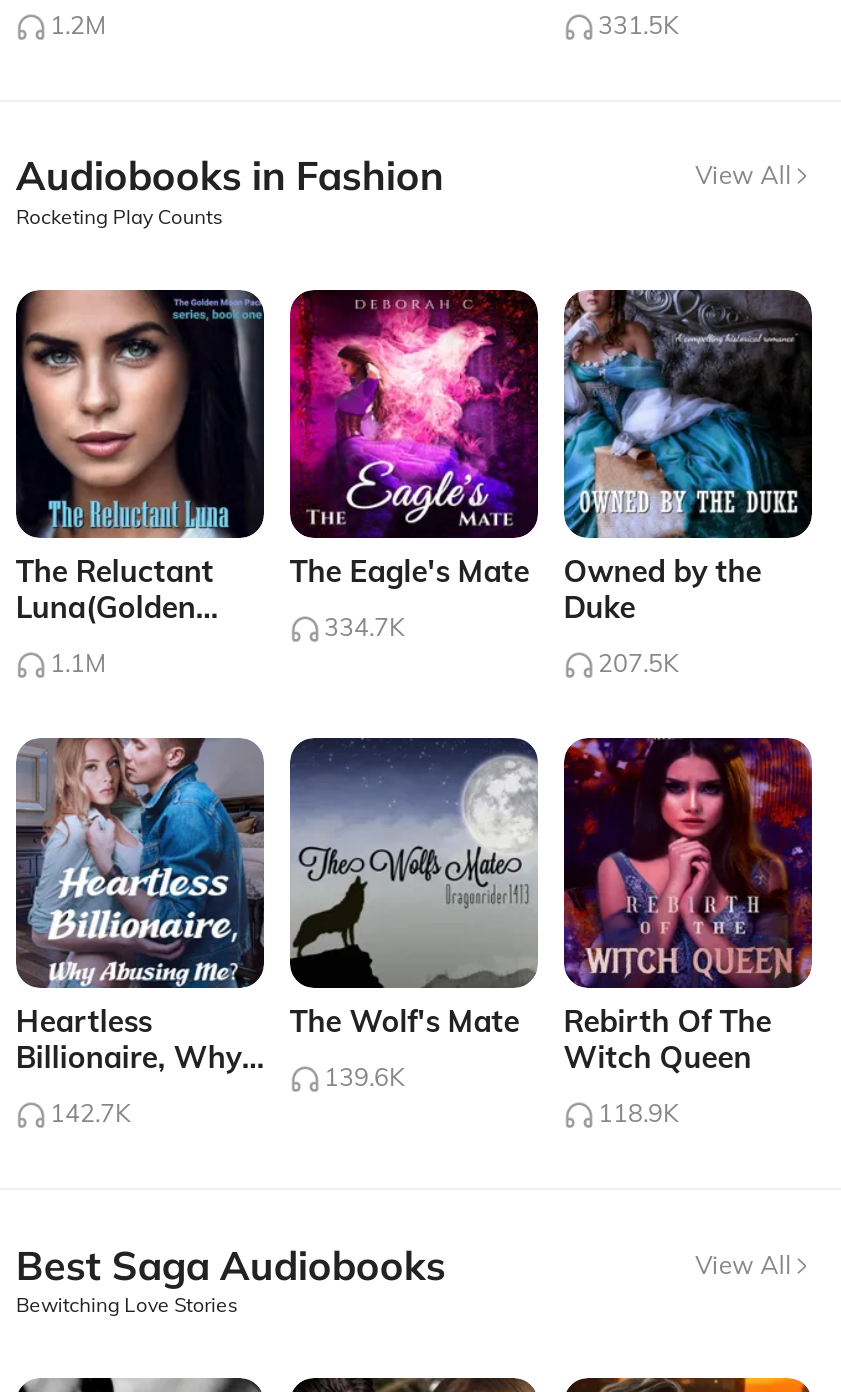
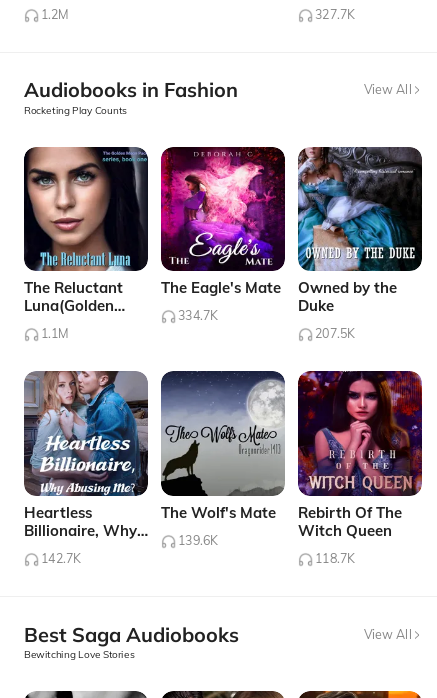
[598,9,678,40] 331.5K -> [315,6,355,22] 327.7K
[598,1098,678,1130] 118.9K -> [315,551,355,567] 118.7K

